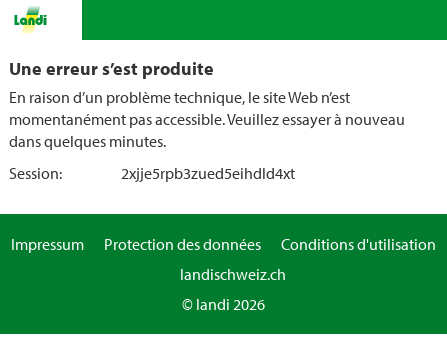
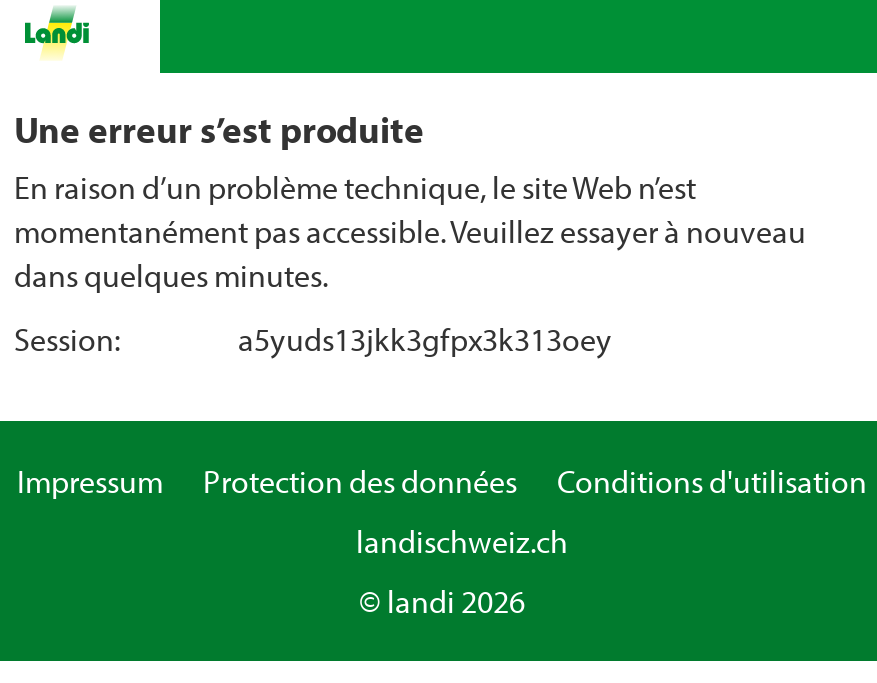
[121,163,295,183] 2xjje5rpb3zued5eihdld4xt -> [238,319,612,359] a5yuds13jkk3gfpx3k313oey

